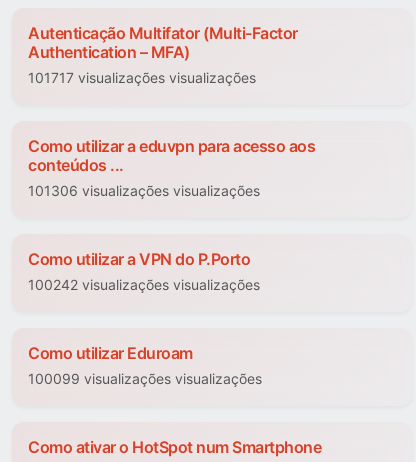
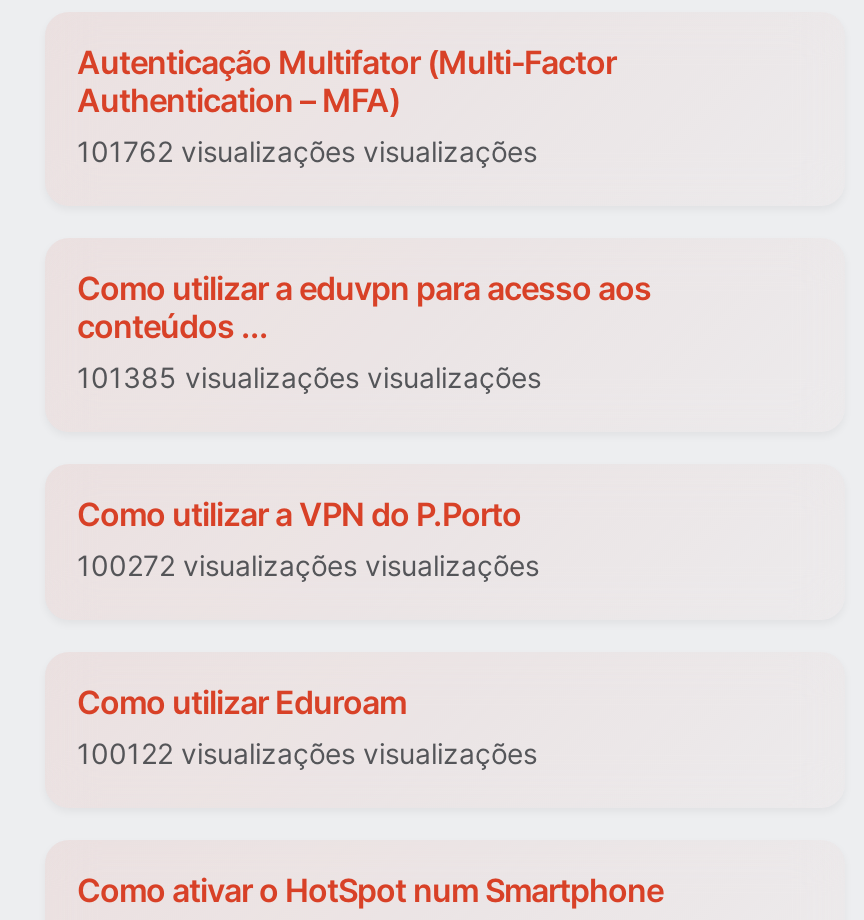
[28,69,256,86] 101717 visualizações visualizações -> [77,135,537,169] 101762 visualizações visualizações
[28,182,260,199] 101306 visualizações visualizações -> [77,361,541,395] 101385 visualizações visualizações
[28,276,260,293] 100242 visualizações visualizações -> [77,549,539,583] 100272 visualizações visualizações
[28,370,262,387] 100099 visualizações visualizações -> [77,737,537,771] 100122 visualizações visualizações

